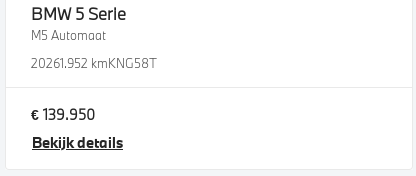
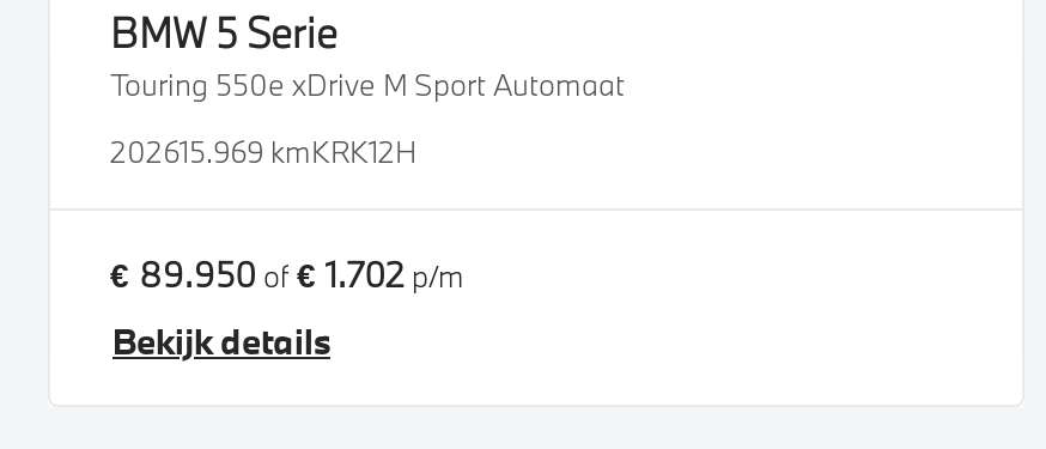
[31,27,106,43] M5 Automaat -> [110,65,625,103] Touring 550e xDrive M Sport Automaat
[31,55,157,71] 20261.952 kmKNG58T -> [110,132,416,171] 202615.969 kmKRK12H
[31,105,95,124] € 139.950 -> [110,252,464,297] € 89.950 of € 1.702 p/m

